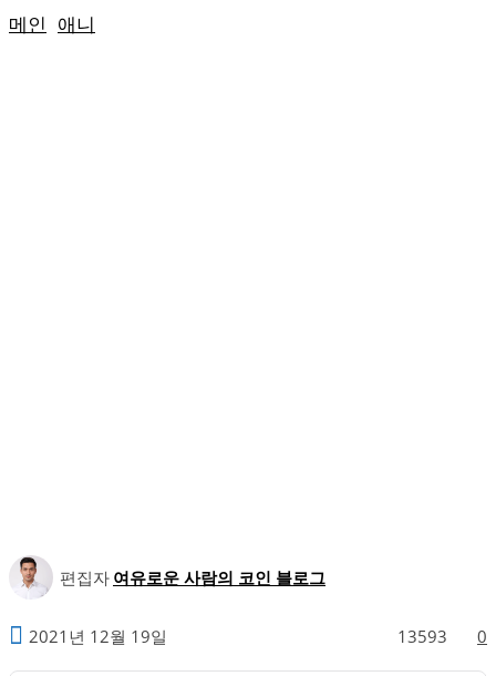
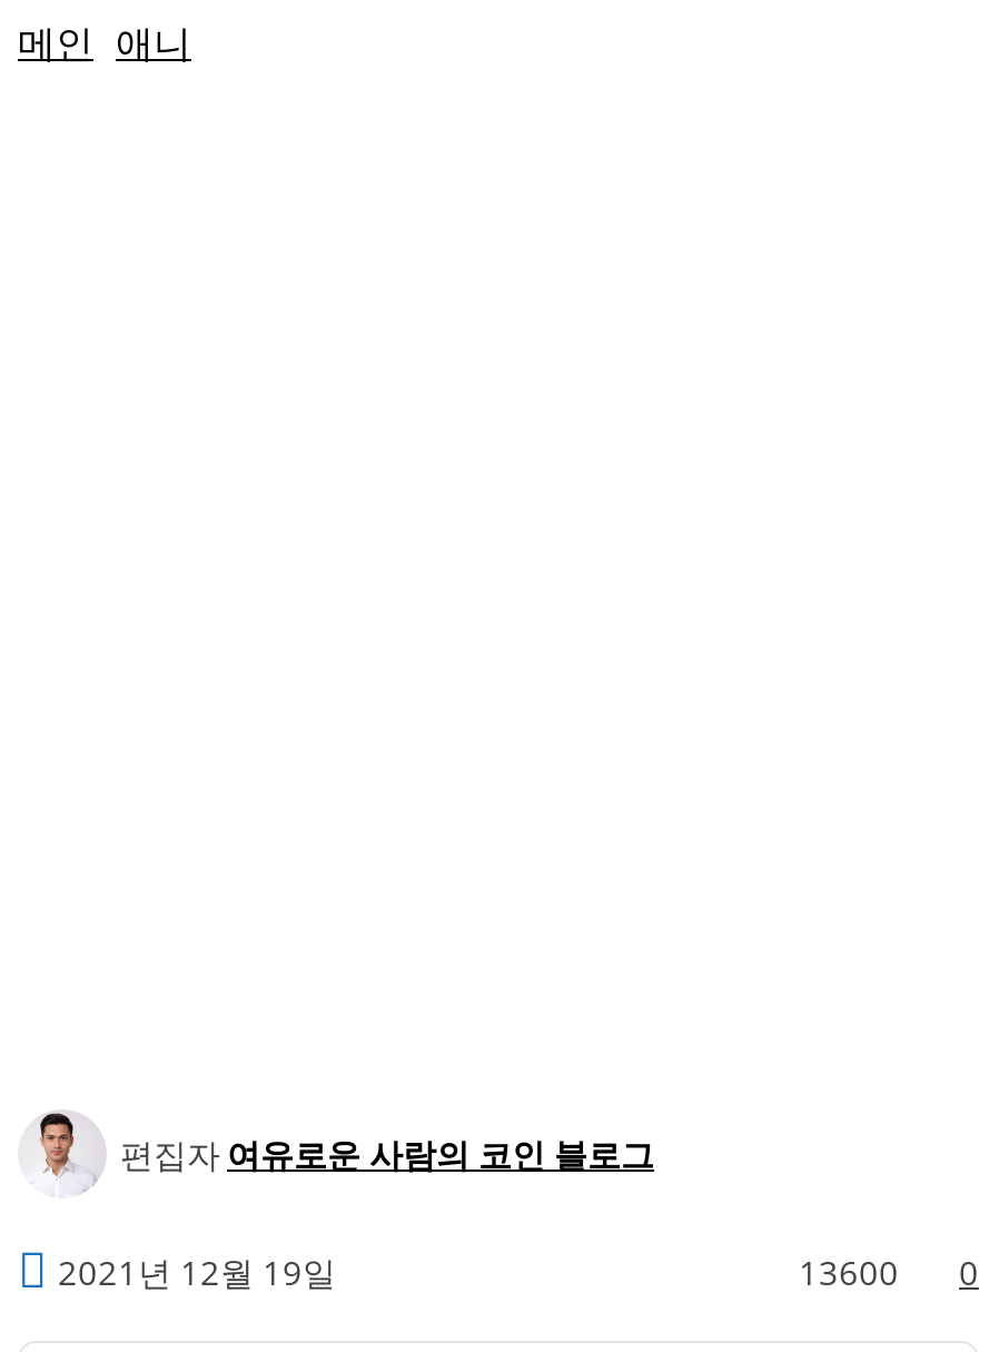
[397,625,487,647] 13593 0 -> [799,1250,979,1294] 13600 0

